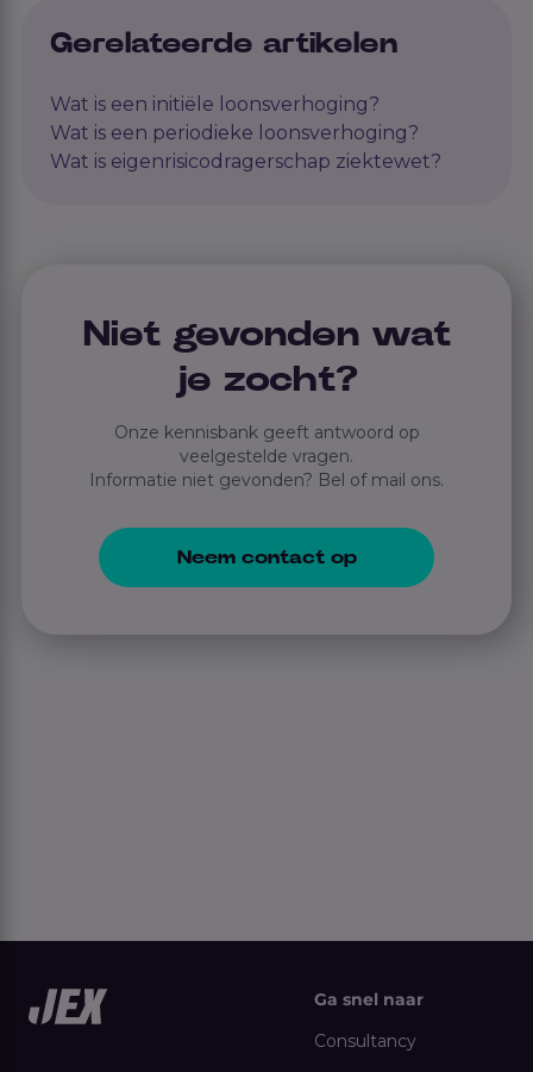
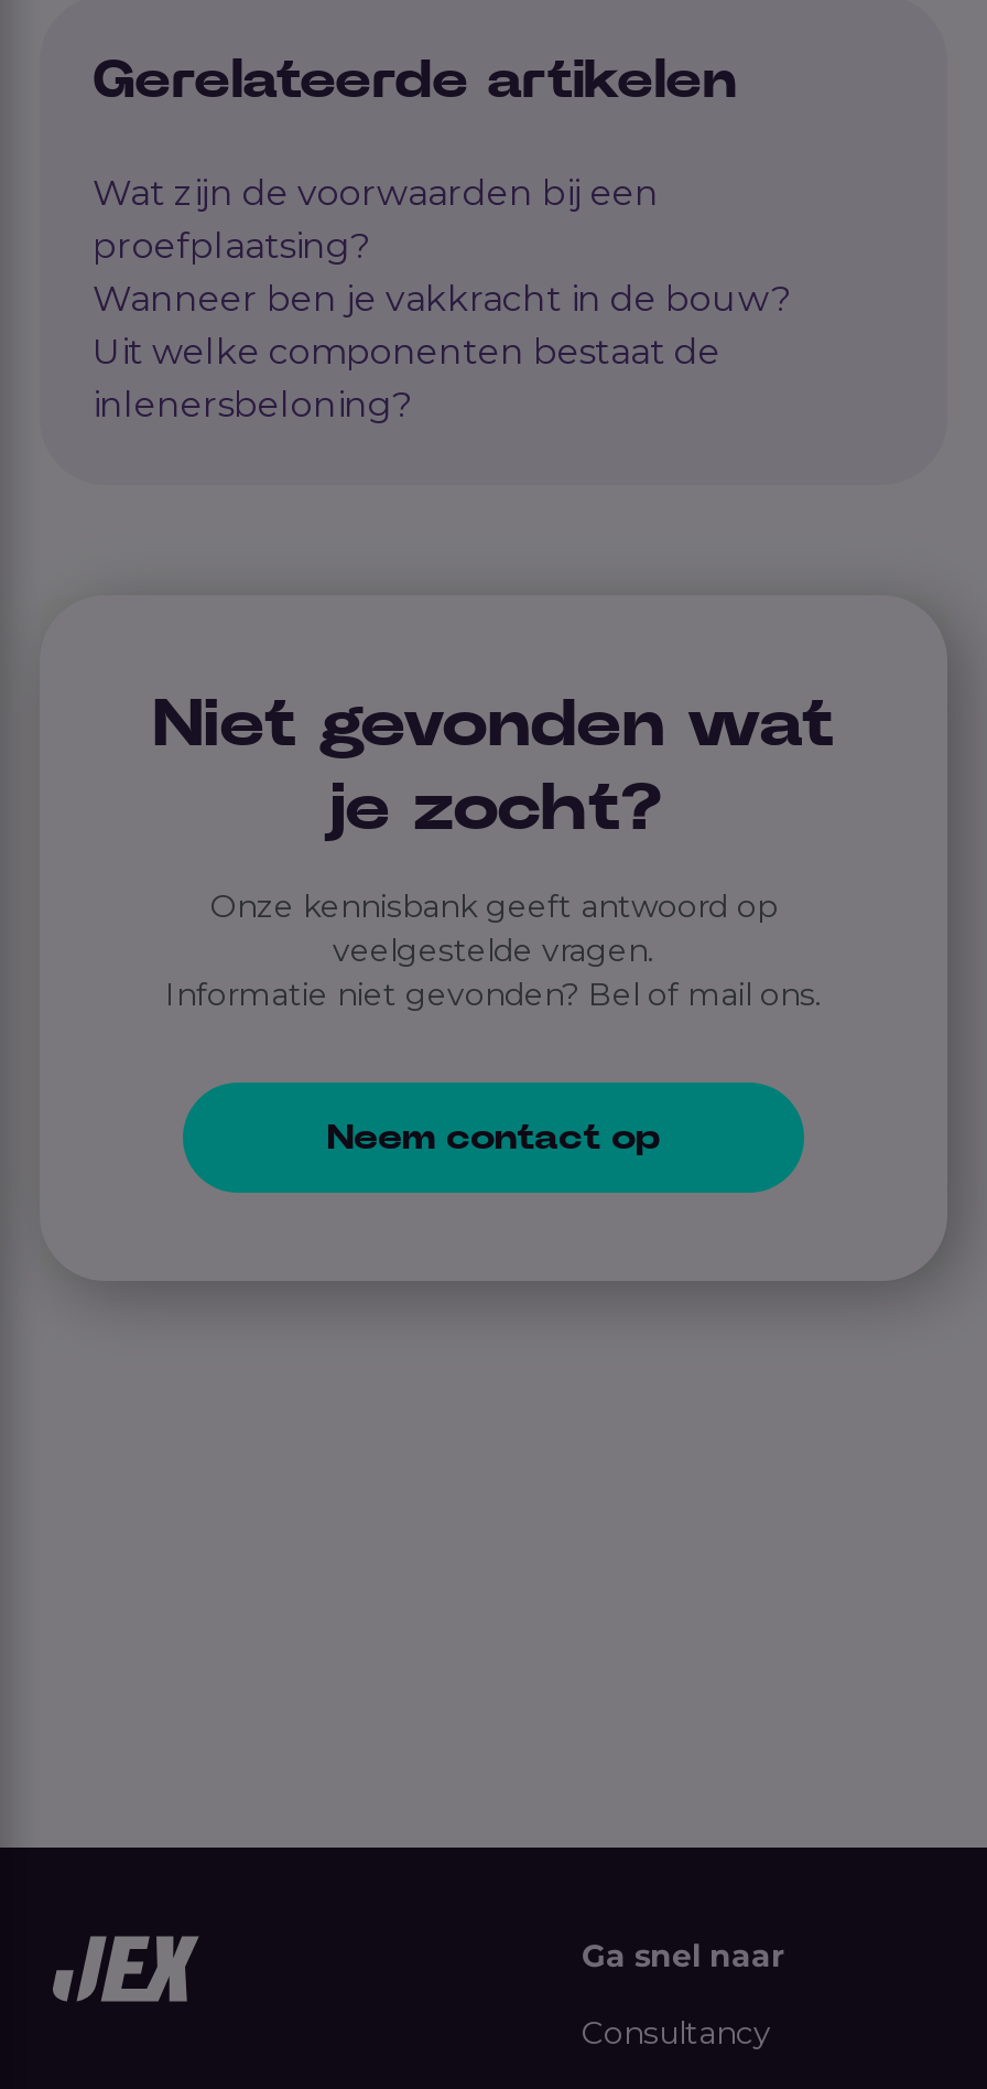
[50,93,441,172] Wat is een initiële loonsverhoging? | Wat is een periodieke loonsverhoging? | Wat is eigenrisicodragerschap ziektewet? -> [93,172,791,425] Wat zijn de voorwaarden bij een | proefplaatsing? | Wanneer ben je vakkracht in de bouw? | Uit welke componenten bestaat de | inlenersbeloning?

